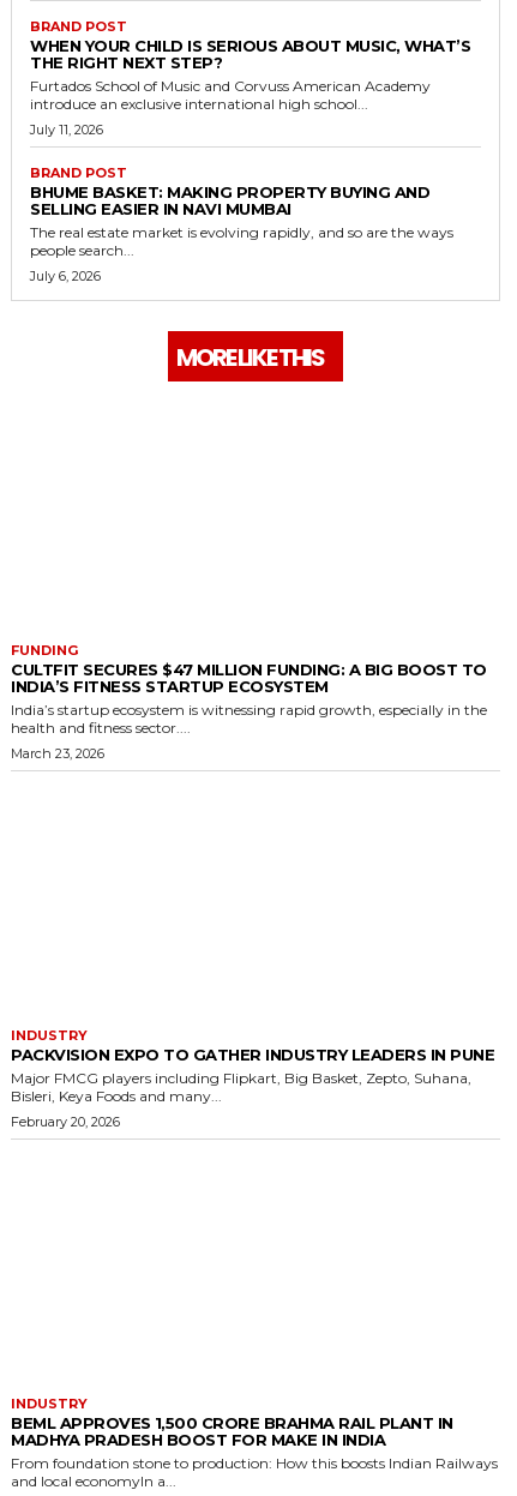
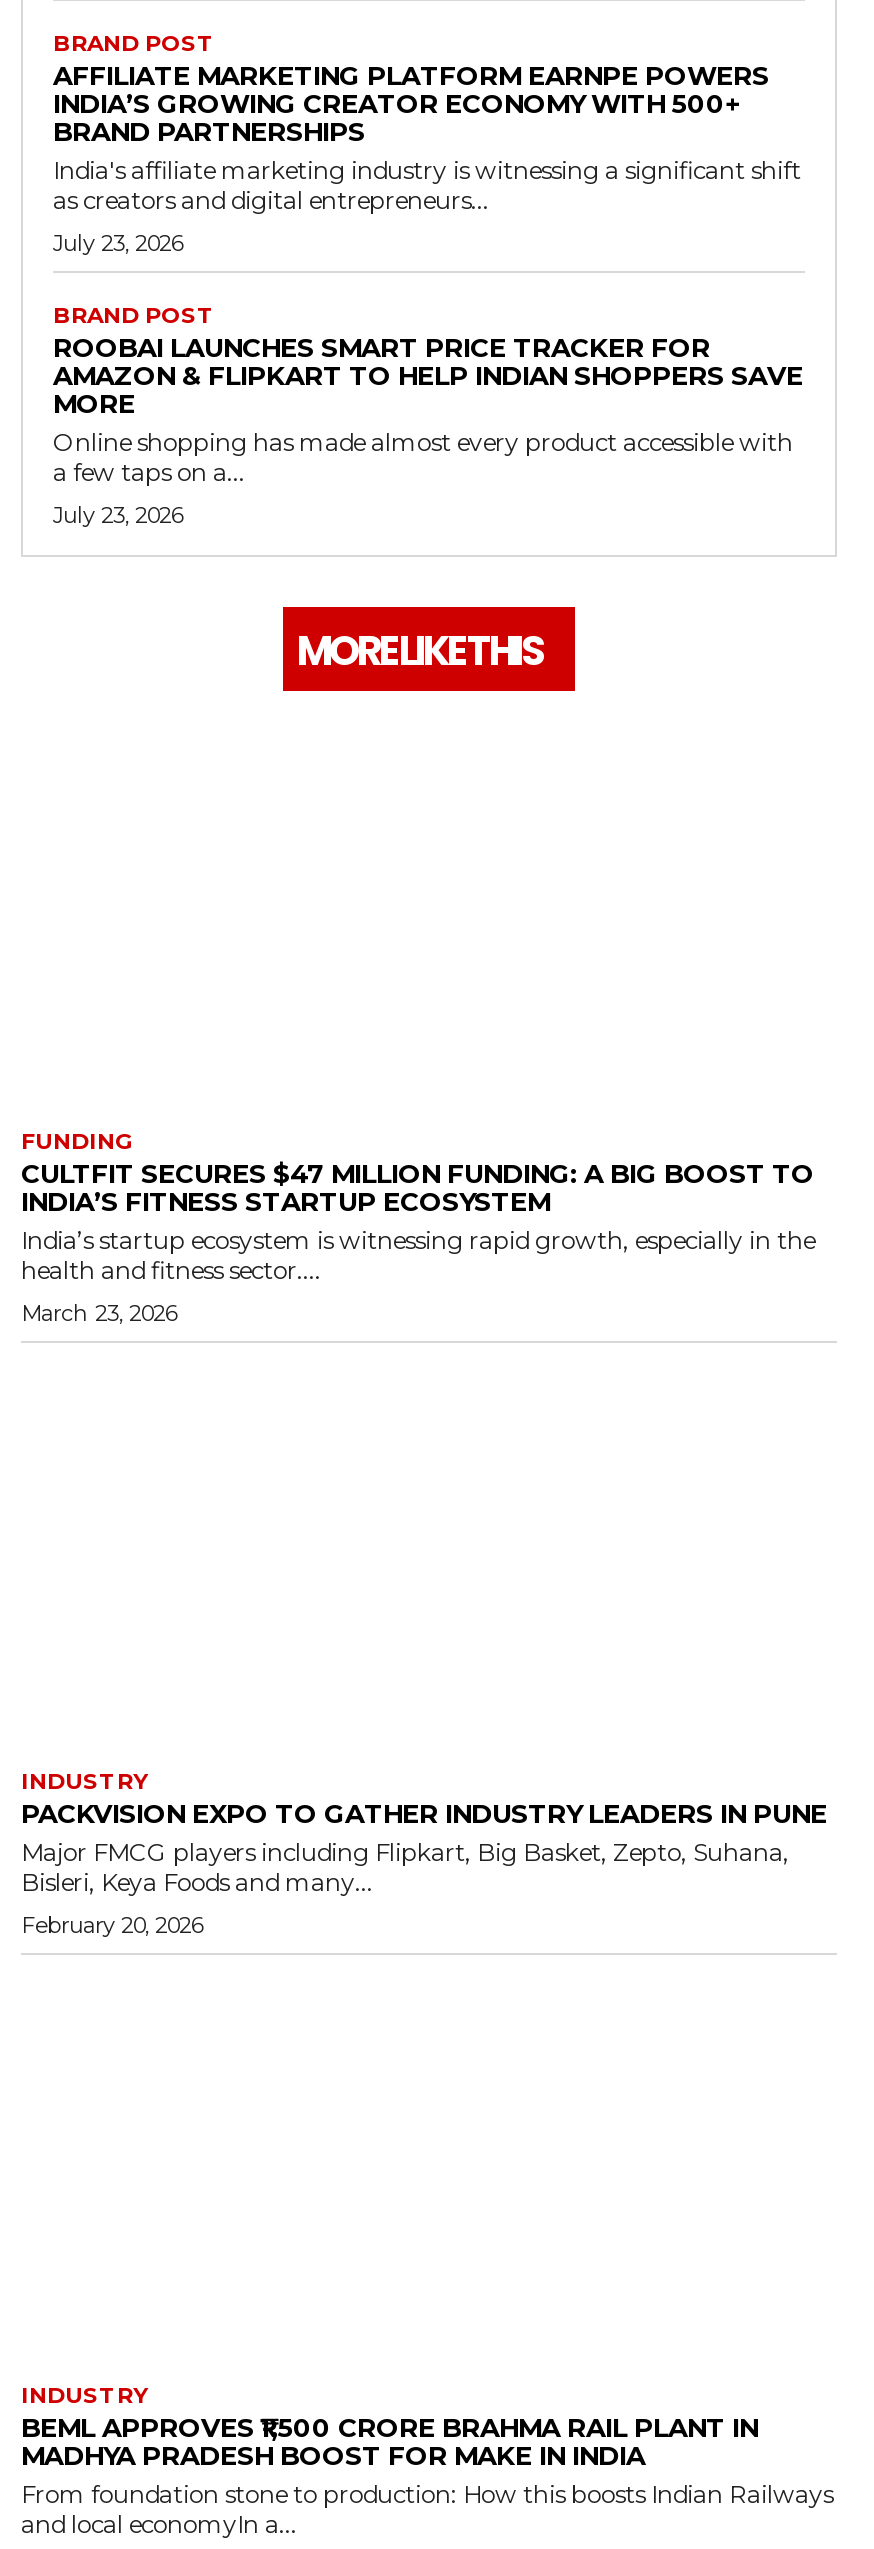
[30,36,470,112] WHEN YOUR CHILD IS SERIOUS ABOUT MUSIC, WHAT’S | THE RIGHT NEXT STEP? | Furtados School of Music and Corvuss American Academy | introduce an exclusive international high school... -> [53,59,801,215] AFFILIATE MARKETING PLATFORM EARNPE POWERS | INDIA’S GROWING CREATOR ECONOMY WITH 500+ | BRAND PARTNERSHIPS | India's affiliate marketing industry is witnessing a significant shift | as creators and digital entrepreneurs...
[30,121,103,138] July 11, 2026 -> [53,229,183,257] July 23, 2026
[30,182,453,259] BHUME BASKET: MAKING PROPERTY BUYING AND | SELLING EASIER IN NAVI MUMBAI | The real estate market is evolving rapidly, and so are the ways | people search... -> [53,331,803,487] ROOBAI LAUNCHES SMART PRICE TRACKER FOR | AMAZON & FLIPKART TO HELP INDIAN SHOPPERS SAVE | MORE | Online shopping has made almost every product accessible with | a few taps on a...
[30,267,101,284] July 6, 2026 -> [53,501,183,529] July 23, 2026

